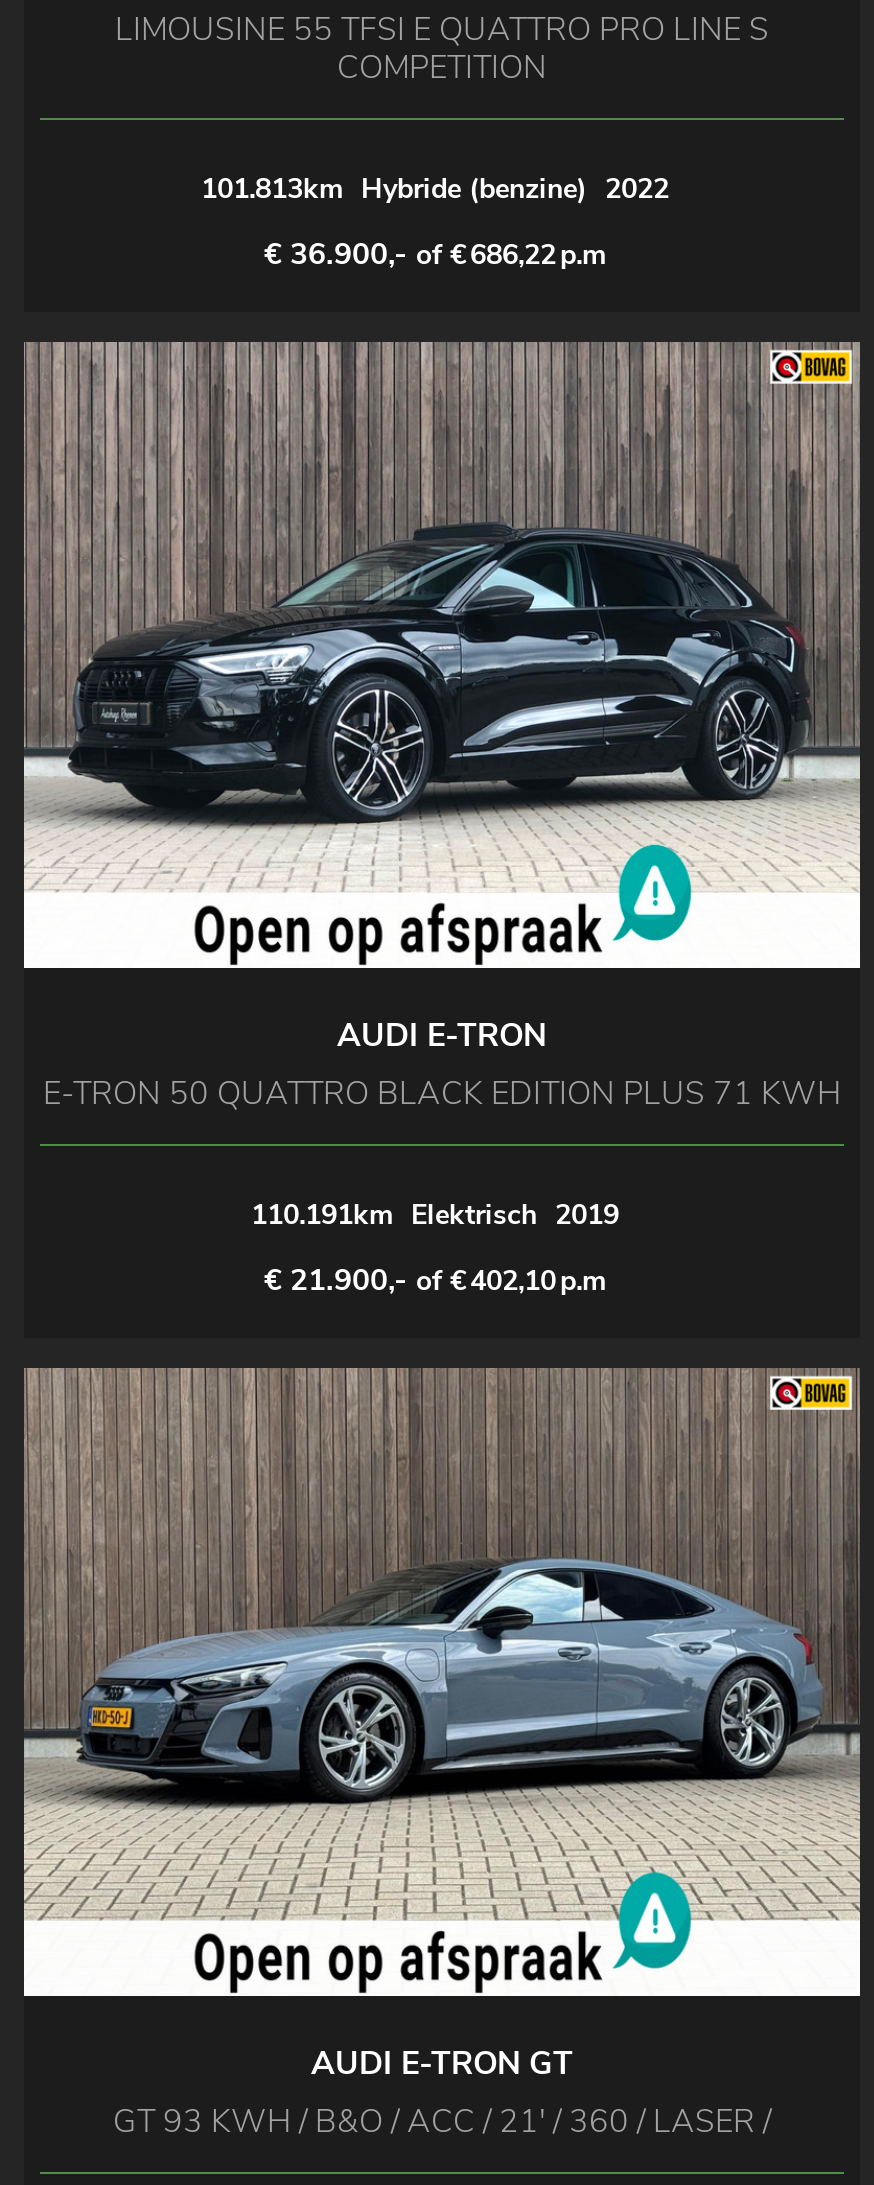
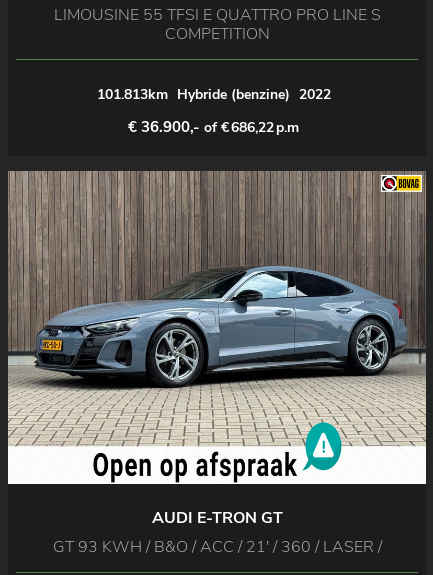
[24,344,860,890] [image] -> none
[43,1015,841,1301] AUDI E-TRON | E-TRON 50 QUATTRO BLACK EDITION PLUS 71 KWH | 110.191km Elektrisch 2019 | € 21.900,- of € 402,10 p.m -> none

